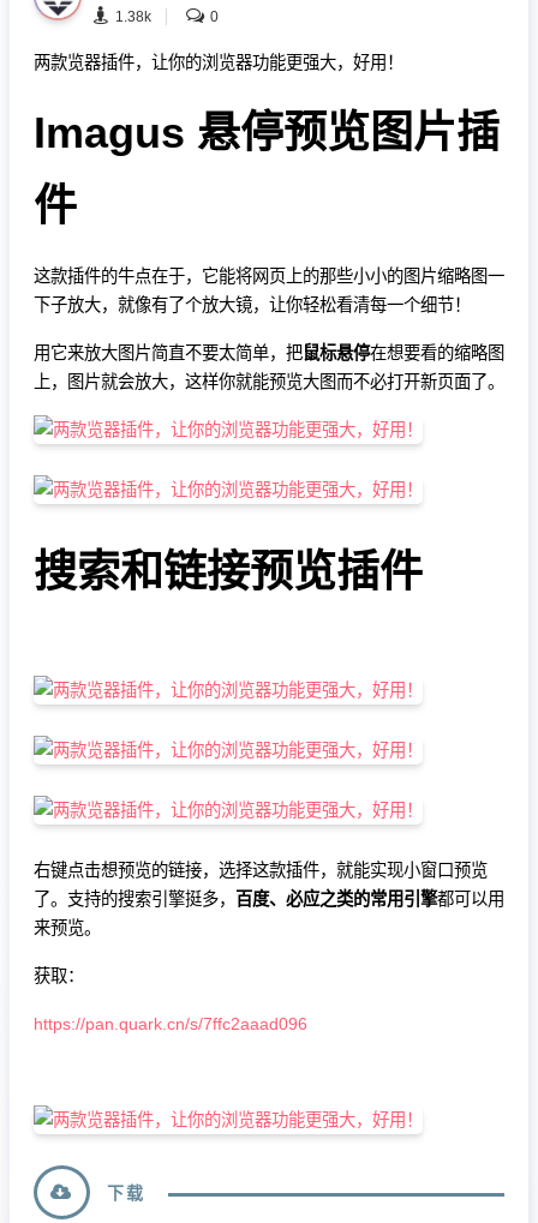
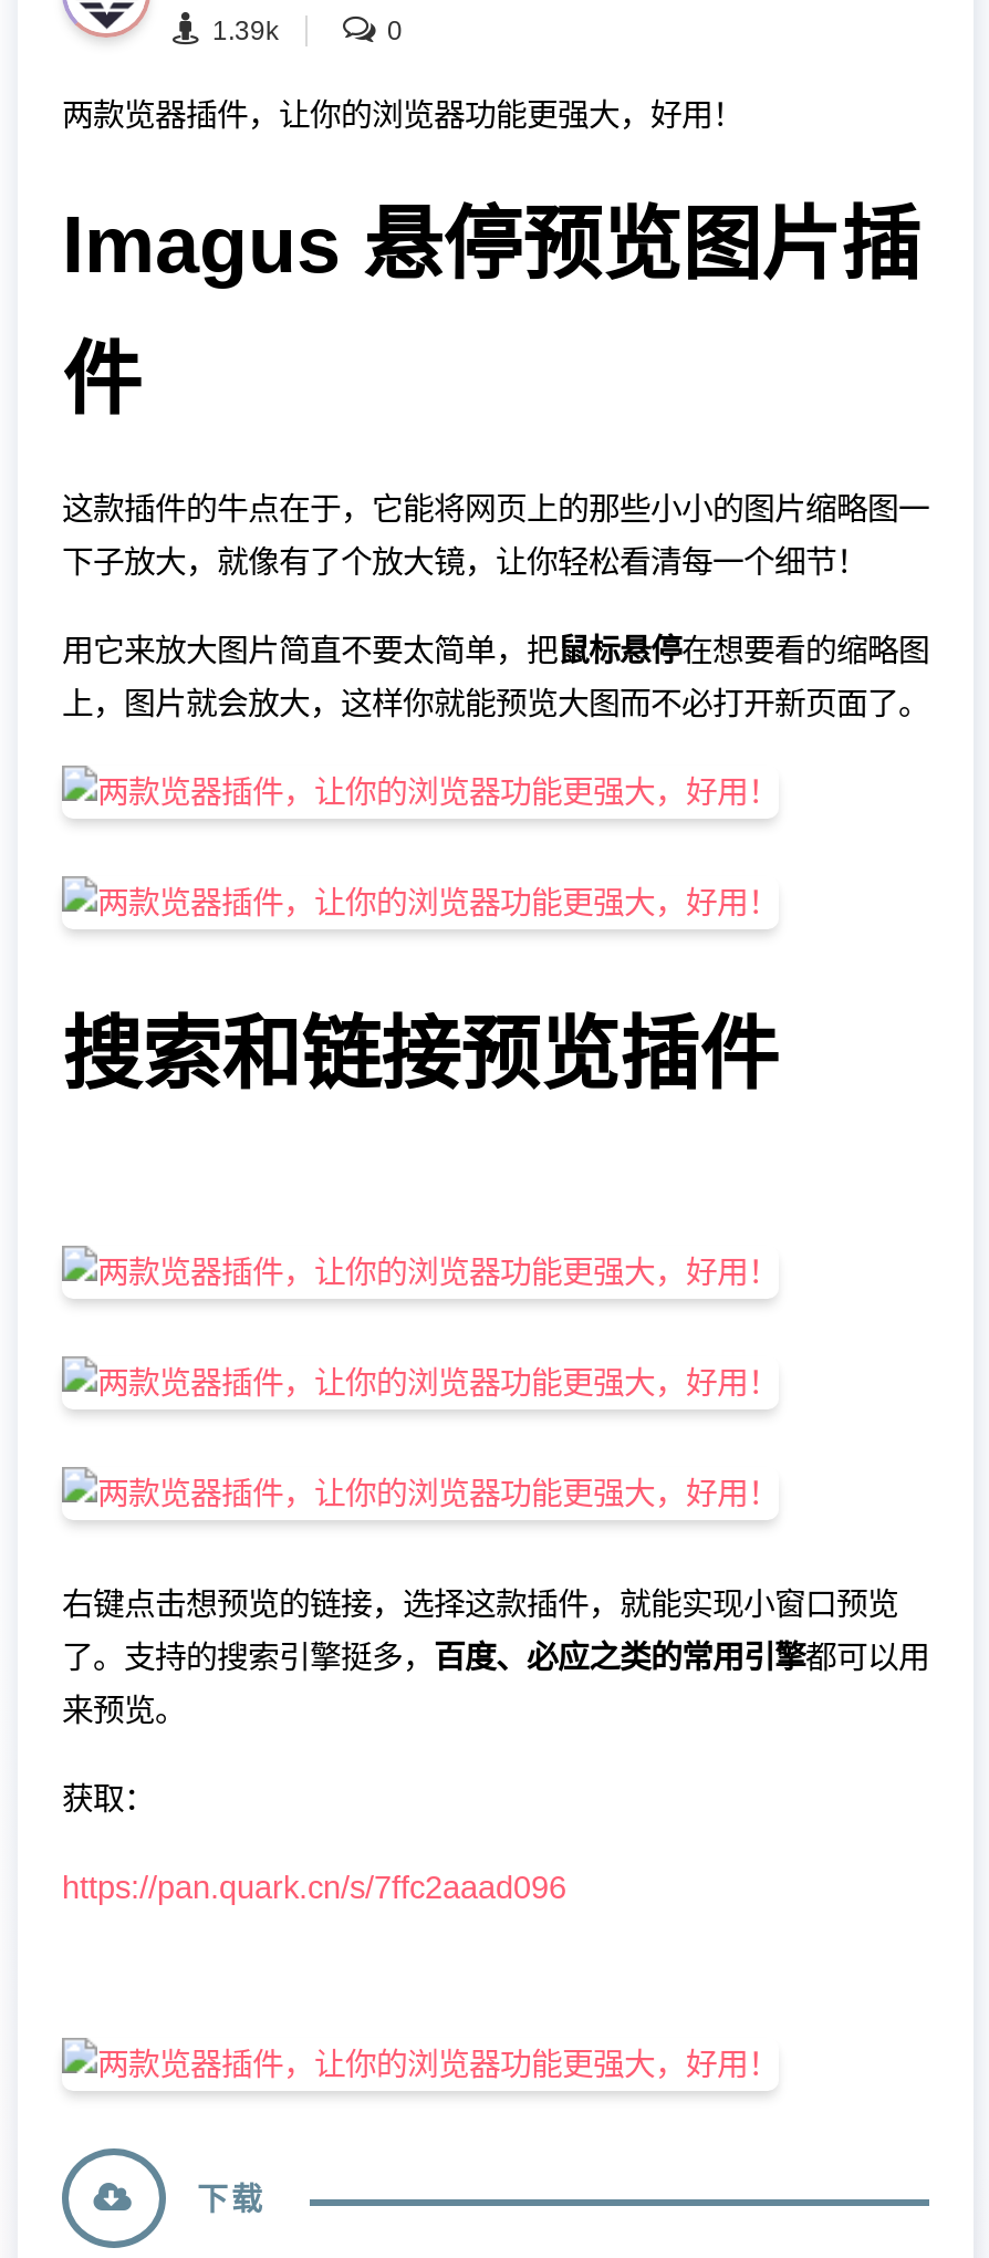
[115,8,151,25] 1.38k -> [212,15,279,46] 1.39k

